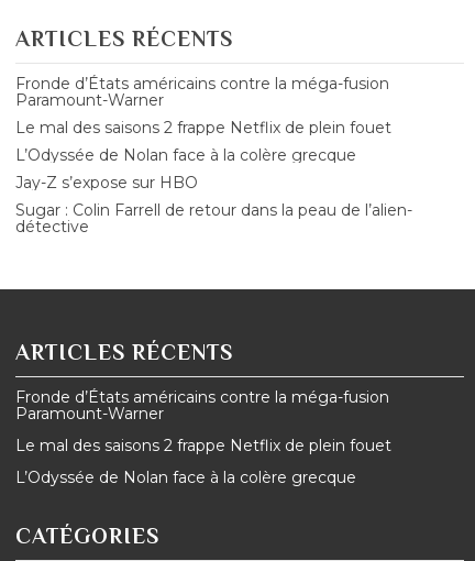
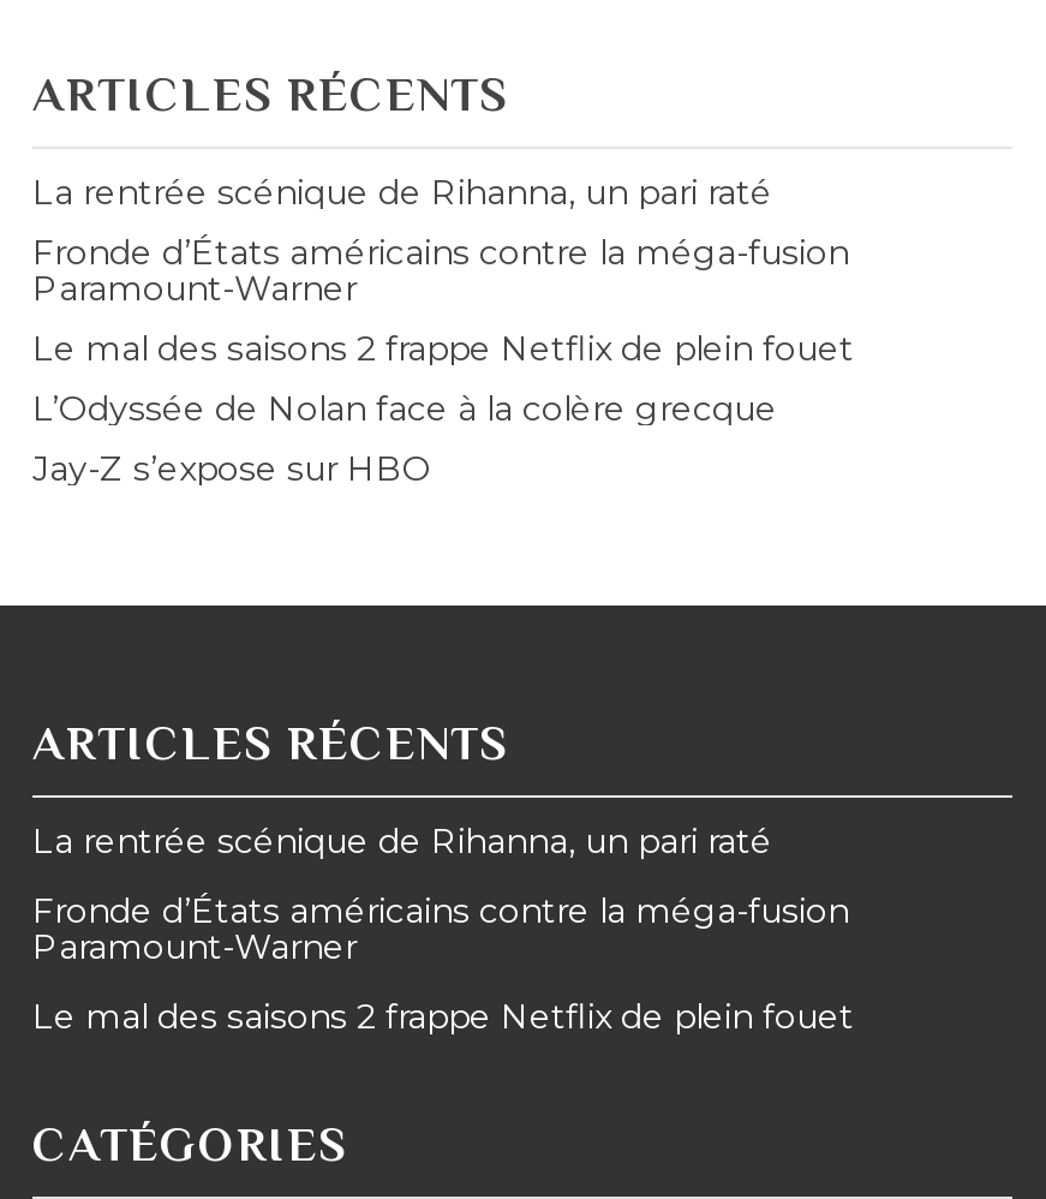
none -> [32,171,772,214] La rentrée scénique de Rihanna, un pari raté
moved [15,74,391,193] -> [32,231,854,490]: Fronde d’États américains contre la méga-fusion | Paramount-Warner | Le mal des saisons 2 frappe Netflix de plein fouet | L’Odyssée de Nolan face à la colère grecque | Jay-Z s’expose sur HBO
[15,200,412,237] Sugar : Colin Farrell de retour dans la peau de l’alien- | détective -> none
none -> [32,819,772,863] La rentrée scénique de Rihanna, un pari raté
[15,468,356,487] L’Odyssée de Nolan face à la colère grecque -> none

